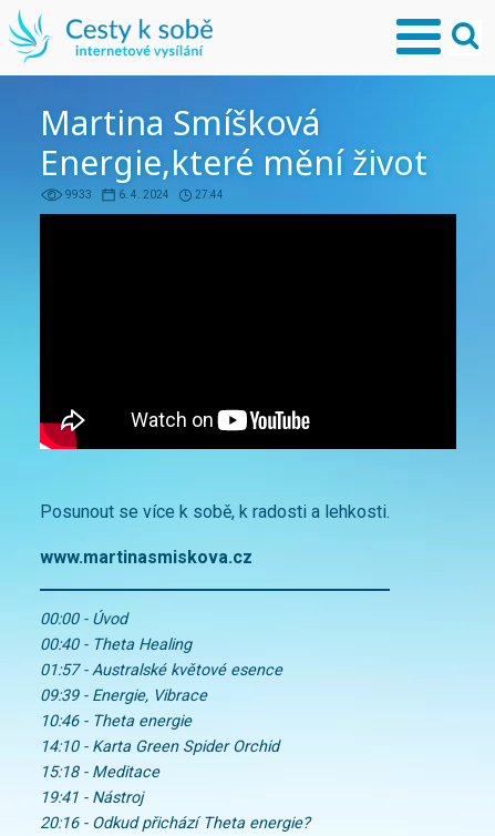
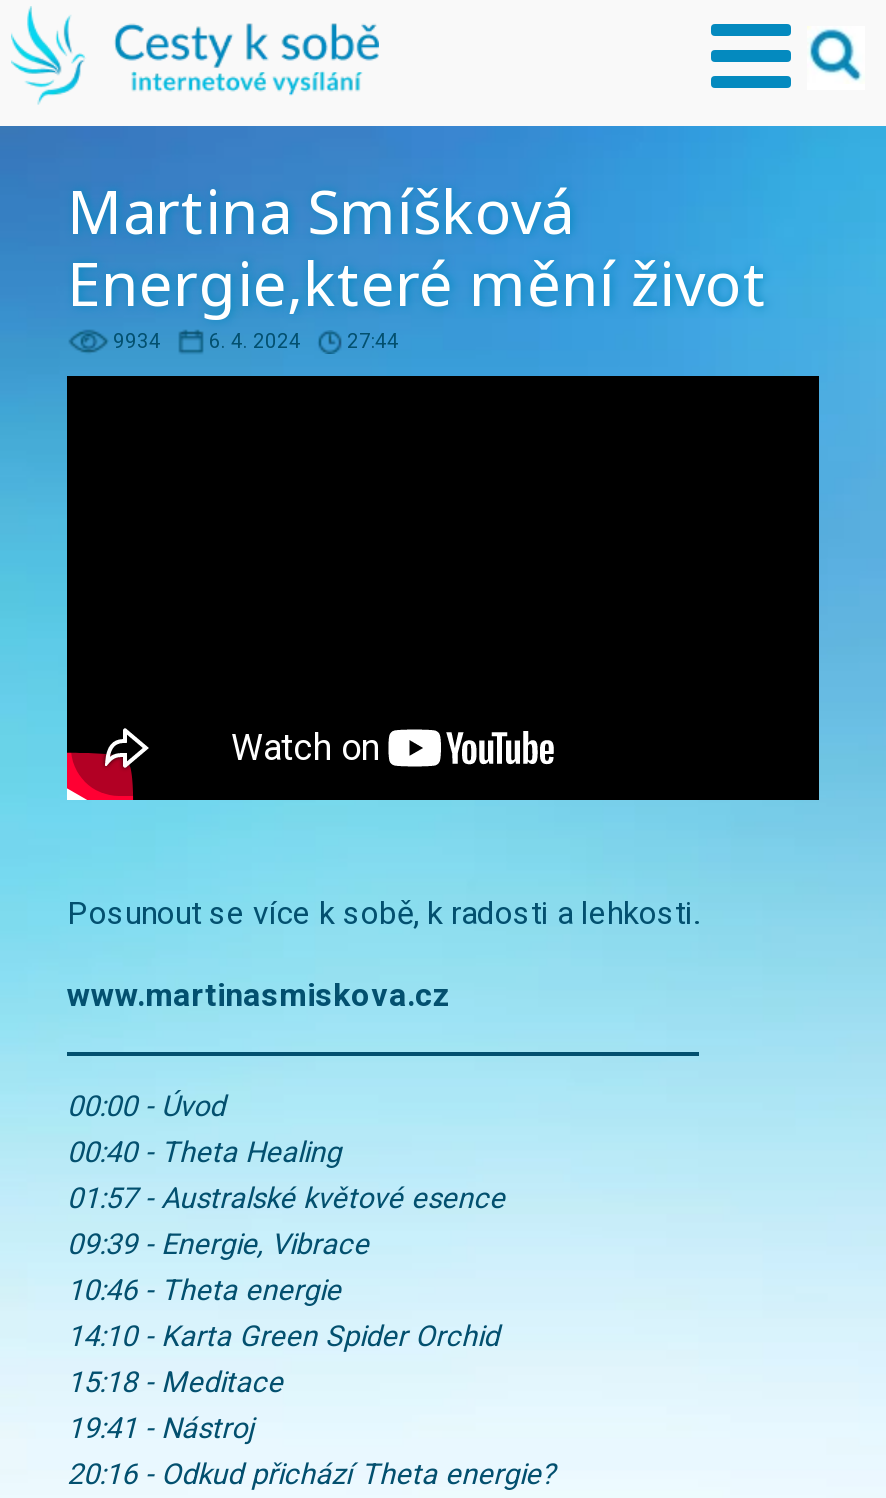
[65,188,92,201] 9933 -> [113,330,161,352] 9934

